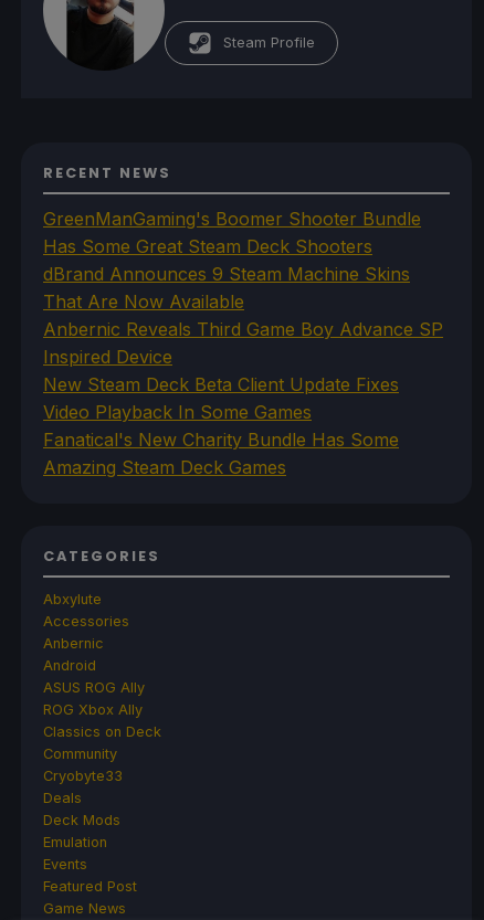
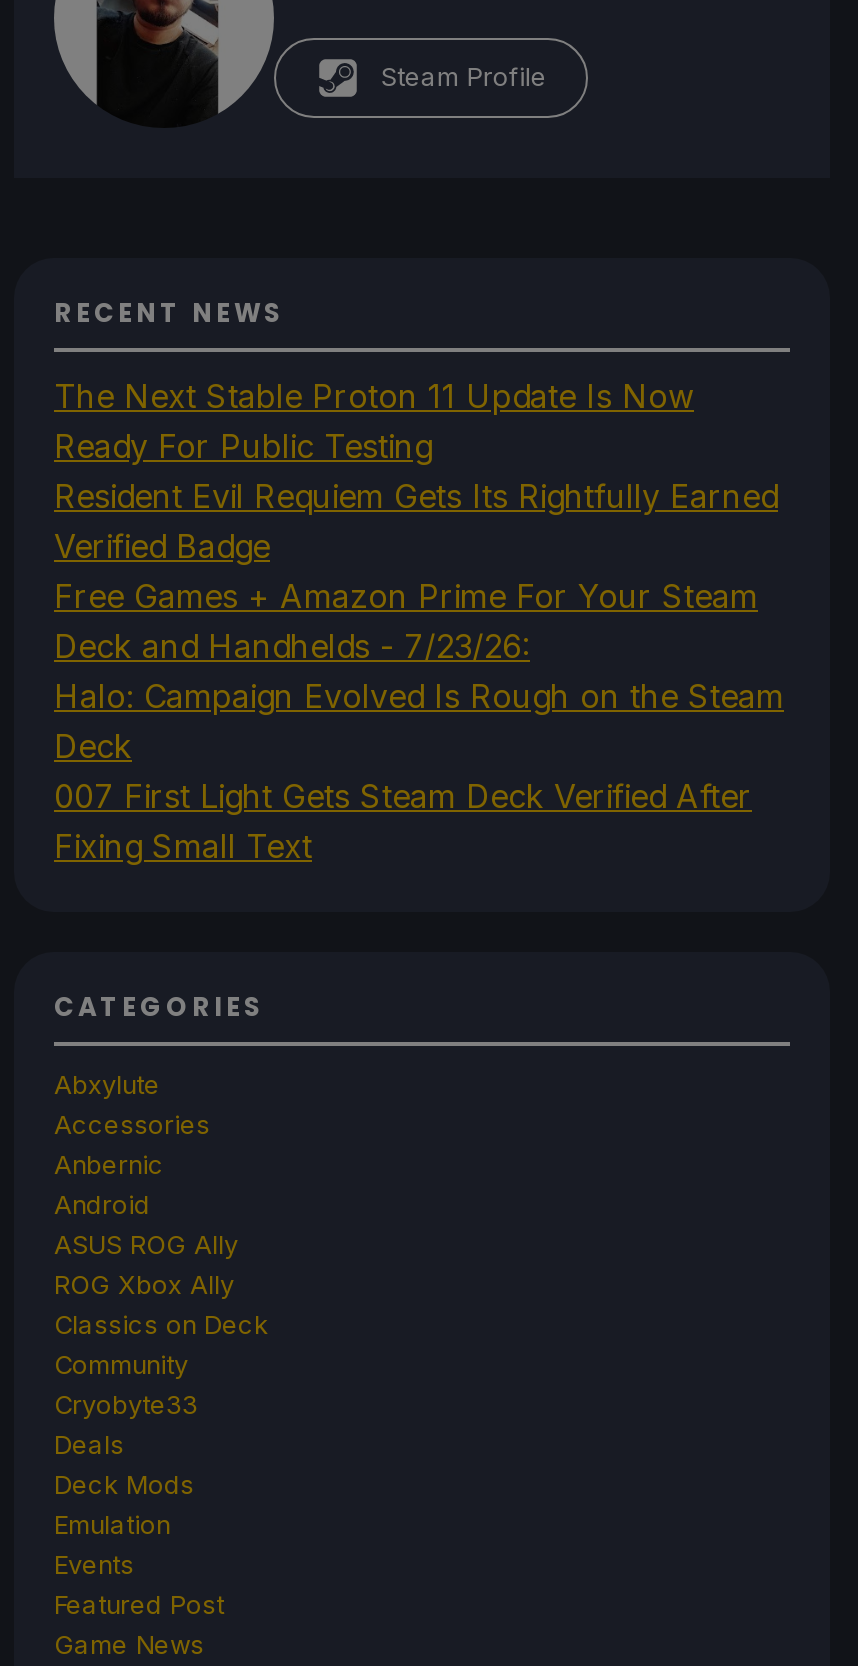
[43,208,443,479] GreenManGaming's Boomer Shooter Bundle | Has Some Great Steam Deck Shooters | dBrand Announces 9 Steam Machine Skins | That Are Now Available | Anbernic Reveals Third Game Boy Advance SP | Inspired Device | New Steam Deck Beta Client Update Fixes | Video Playback In Some Games | Fanatical's New Charity Bundle Has Some | Amazing Steam Deck Games -> [54,377,784,867] The Next Stable Proton 11 Update Is Now | Ready For Public Testing | Resident Evil Requiem Gets Its Rightfully Earned | Verified Badge | Free Games + Amazon Prime For Your Steam | Deck and Handhelds - 7/23/26: | Halo: Campaign Evolved Is Rough on the Steam | Deck | 007 First Light Gets Steam Deck Verified After | Fixing Small Text

